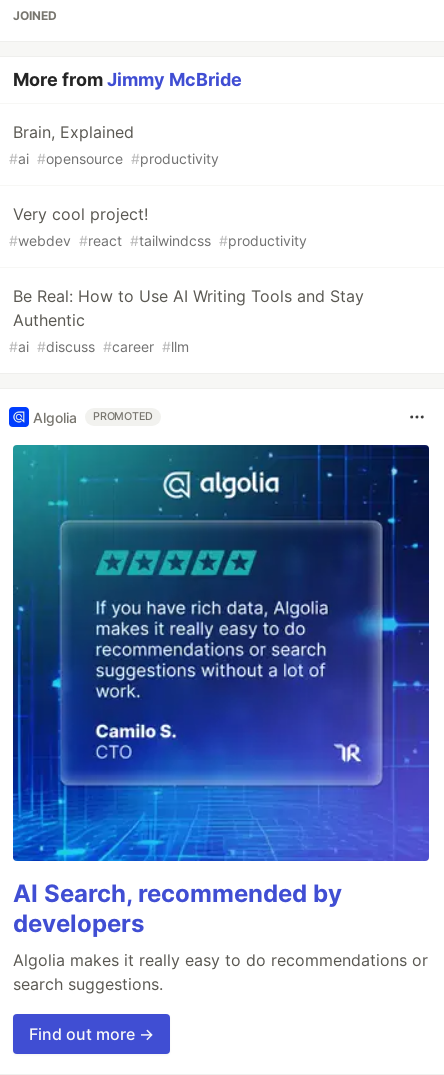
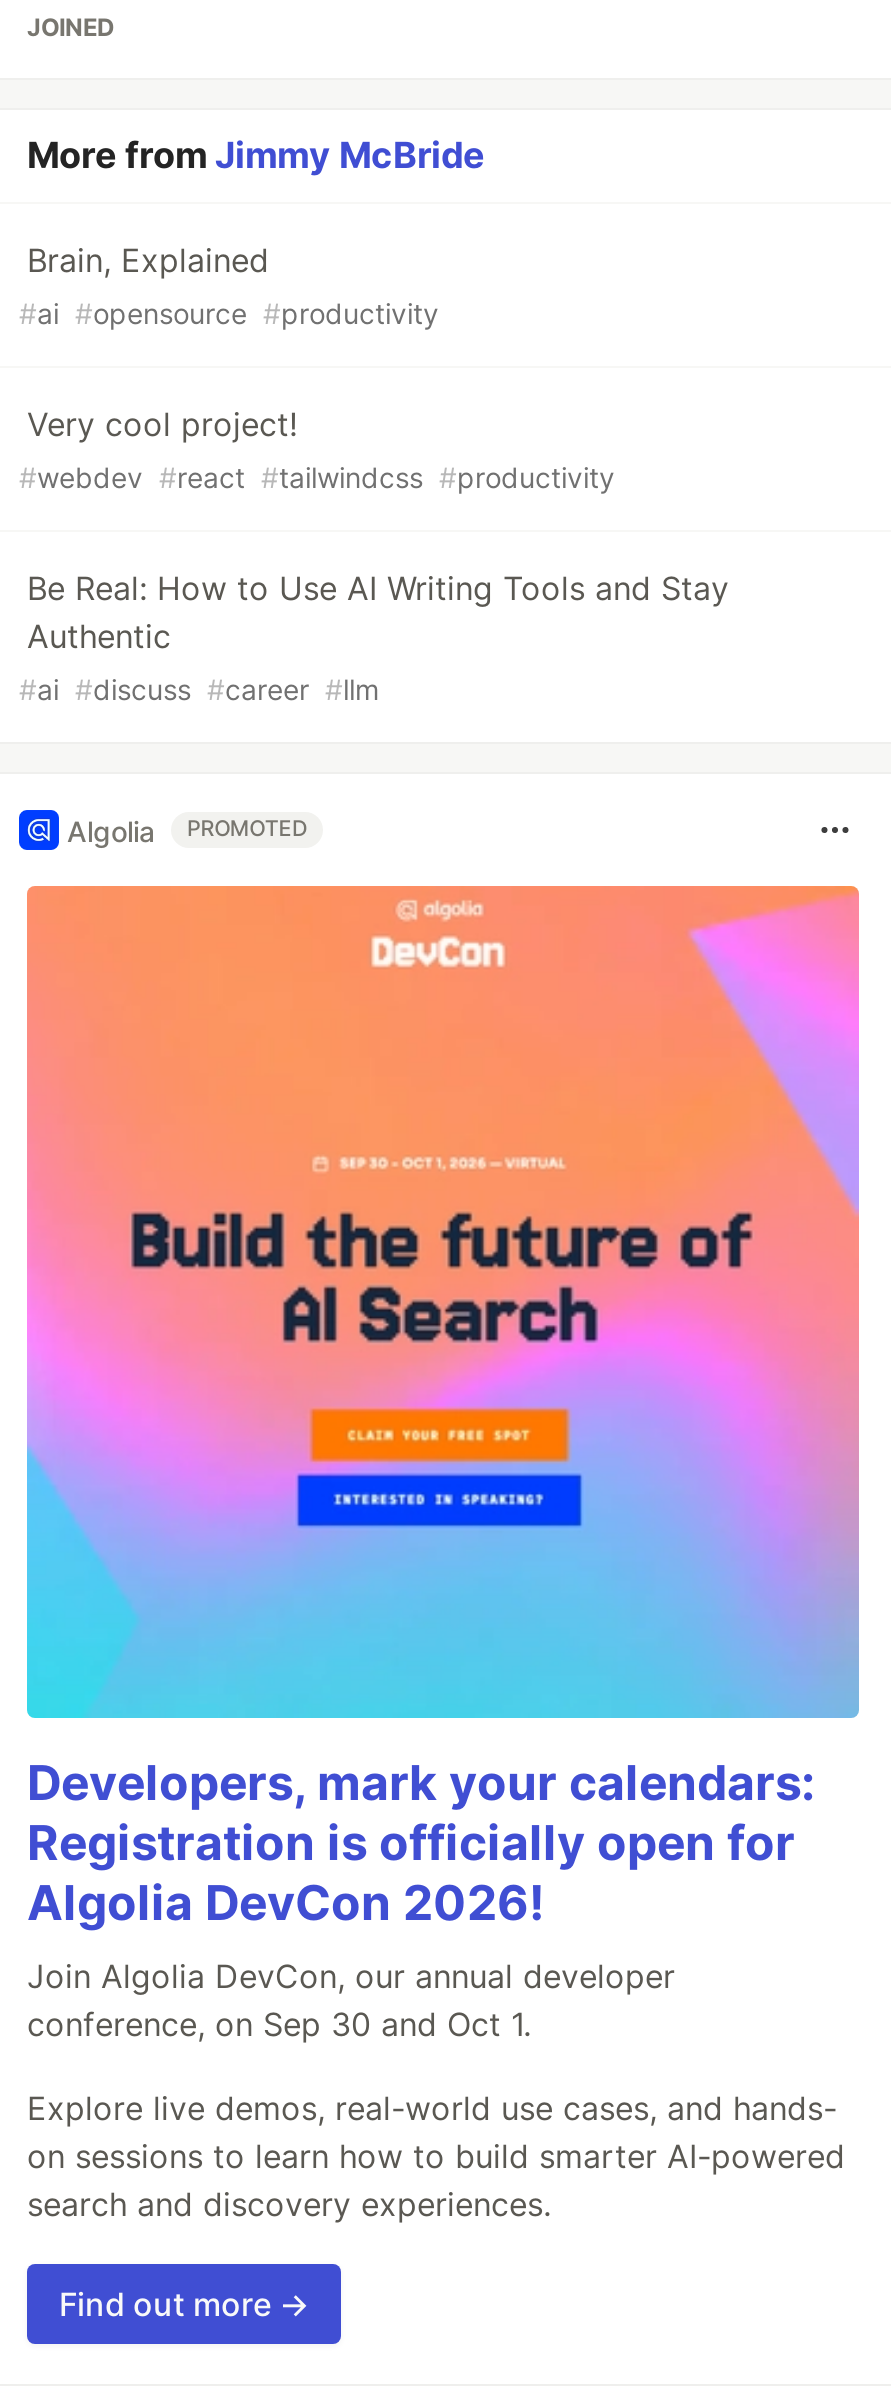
[12,444,430,994] [image] | AI Search, recommended by | developers | Algolia makes it really easy to do recommendations or | search suggestions. -> [25,884,861,2224] [image] | Developers, mark your calendars: | Registration is officially open for | Algolia DevCon 2026! | Join Algolia DevCon, our annual developer | conference, on Sep 30 and Oct 1. | Explore live demos, real-world use cases, and hands- | on sessions to learn how to build smarter AI-powered | search and discovery experiences.

